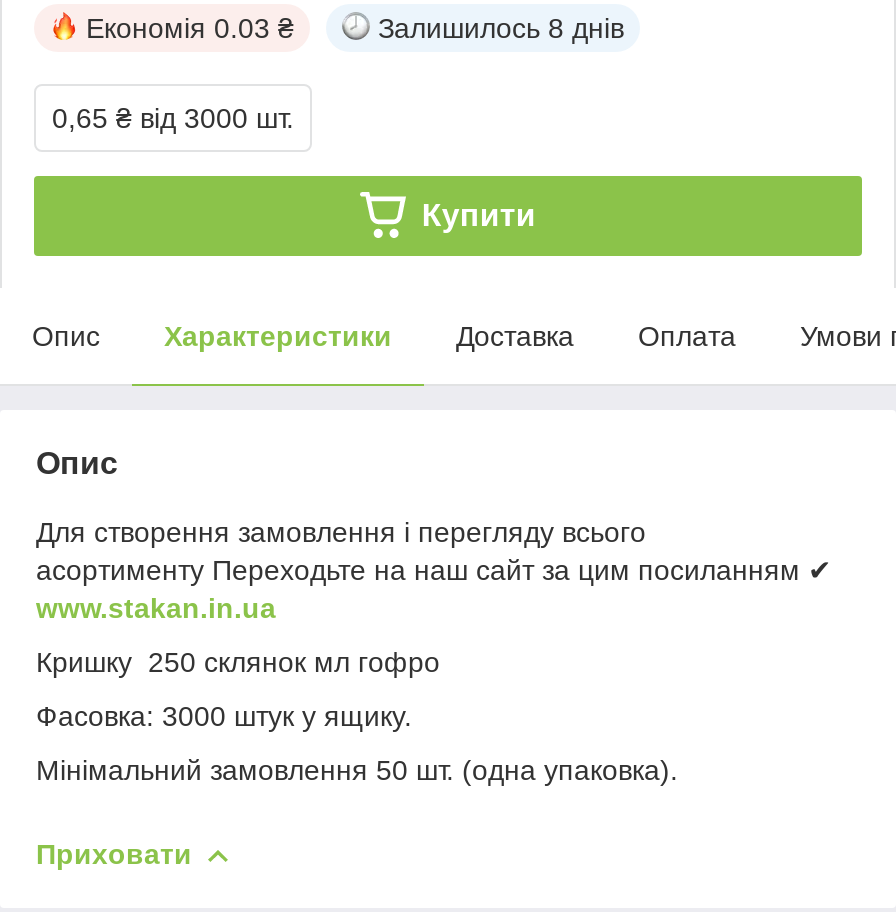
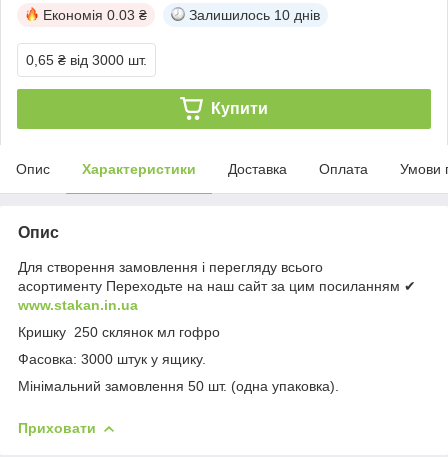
[378,12,624,44] Залишилось 8 днів -> [189,7,320,23] Залишилось 10 днів

